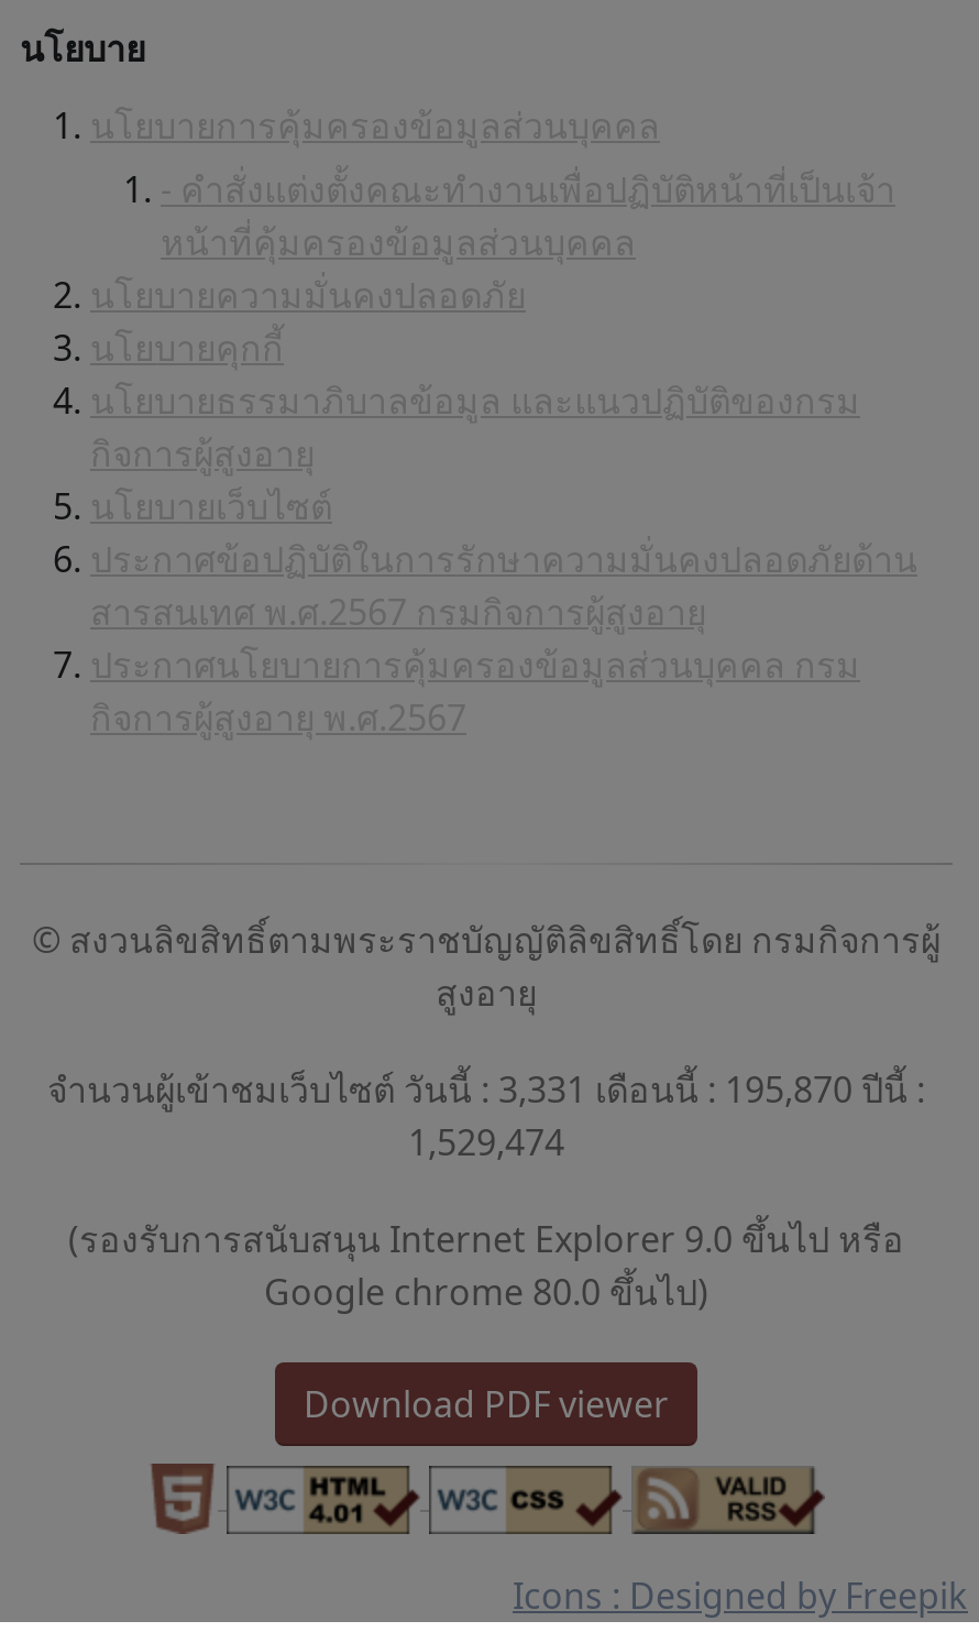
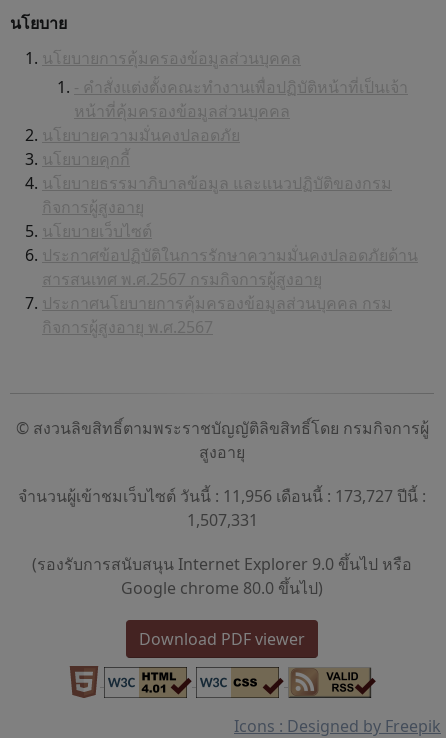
[47,1065,925,1114] จำนวนผู้เข้าชมเว็บไซต์ วันนี้ : 3,331 เดือนนี้ : 195,870 ปีนี้ : -> [18,485,426,507] จำนวนผู้เข้าชมเว็บไซต์ วันนี้ : 11,956 เดือนนี้ : 173,727 ปีนี้ :
[408,1118,564,1166] 1,529,474 -> [186,509,257,531] 1,507,331

